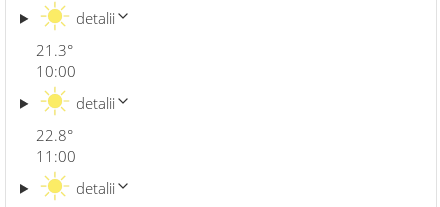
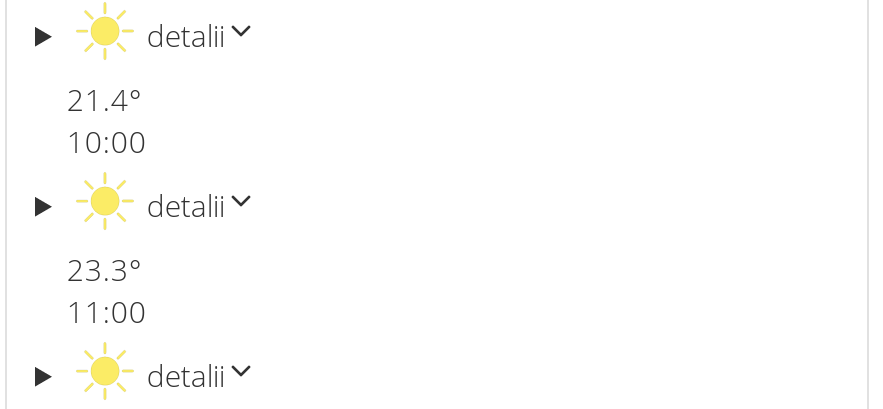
[36,40,73,60] 21.3° -> [67,80,141,120] 21.4°
[36,125,73,145] 22.8° -> [67,250,141,290] 23.3°

